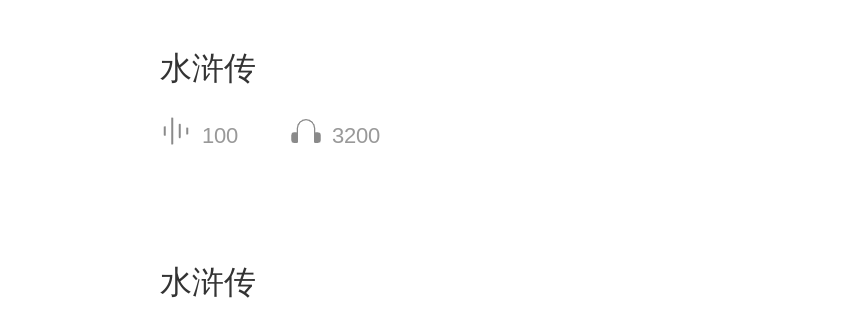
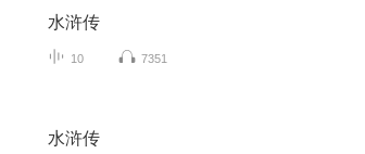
[202,123,238,147] 100 -> [71,52,84,65] 10
[332,123,380,147] 3200 -> [141,52,167,65] 7351

